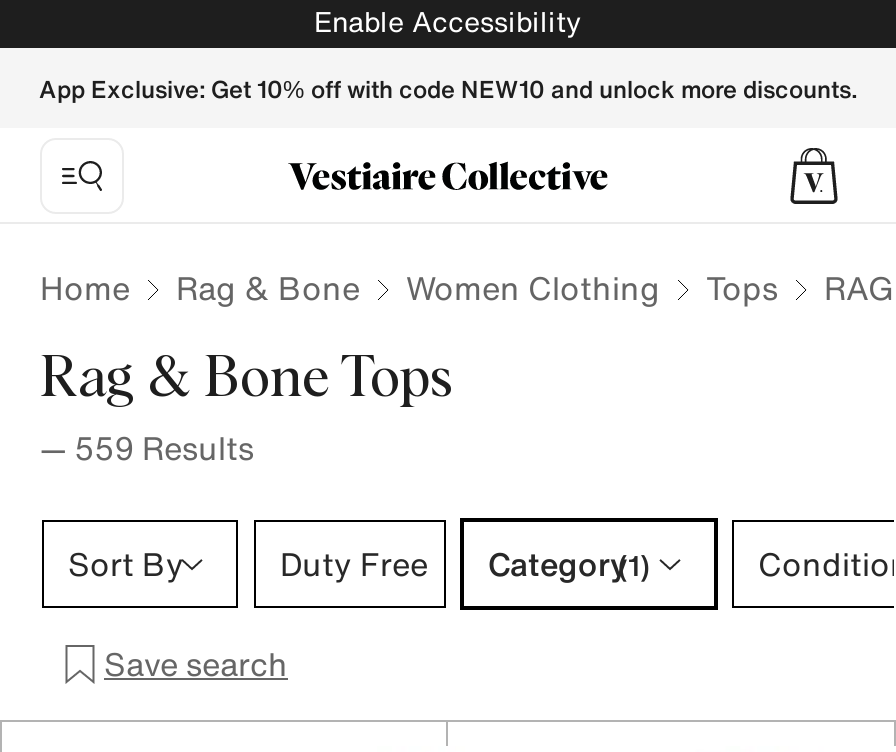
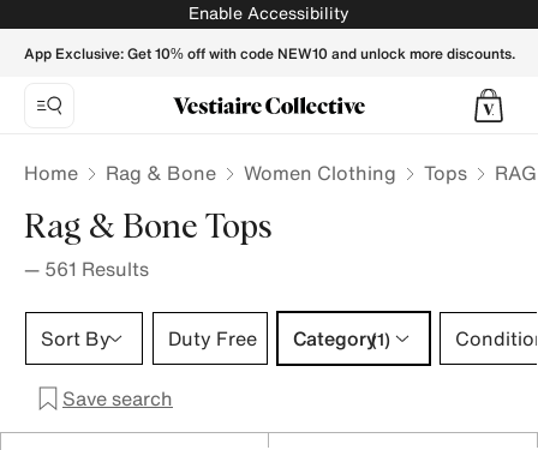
[40,424,254,472] — 559 Results -> [24,254,149,283] — 561 Results

